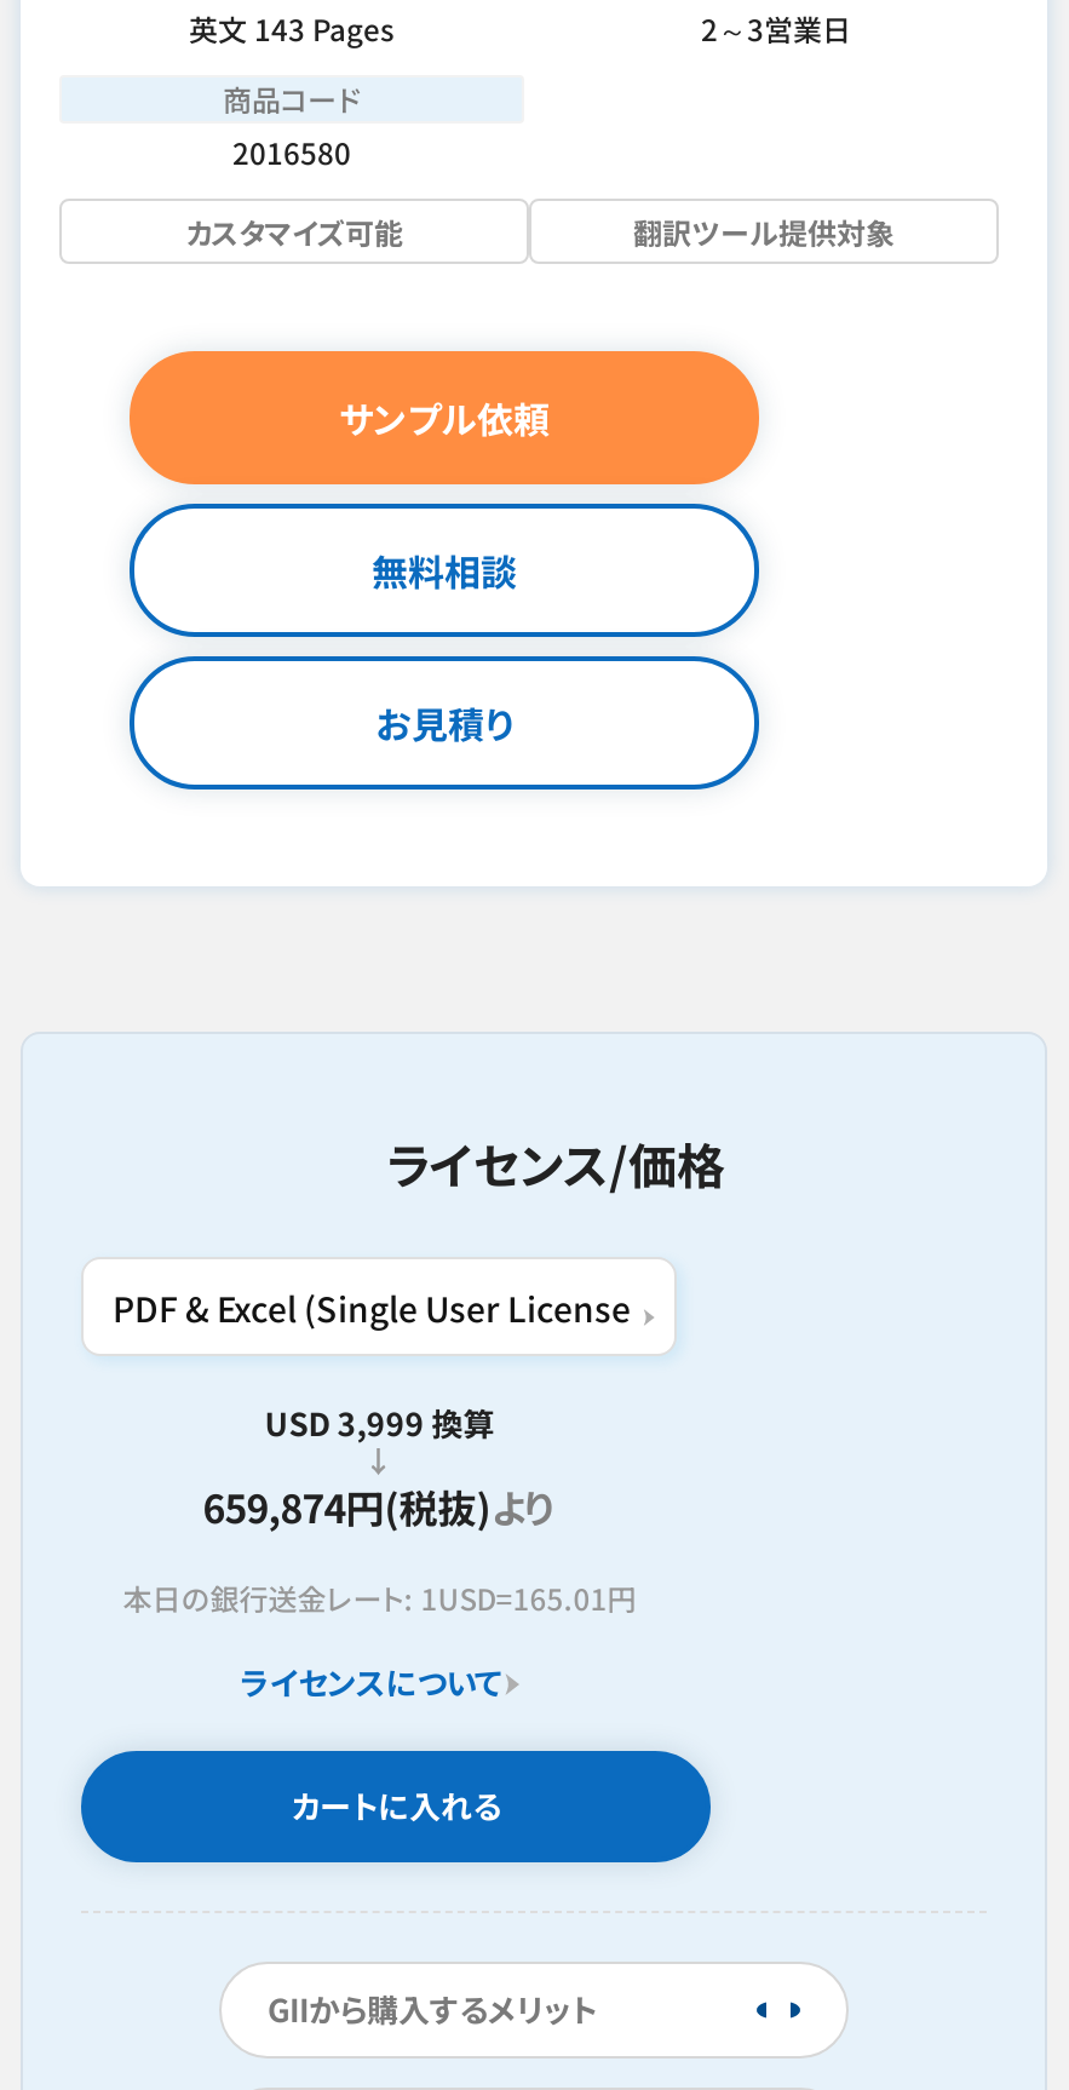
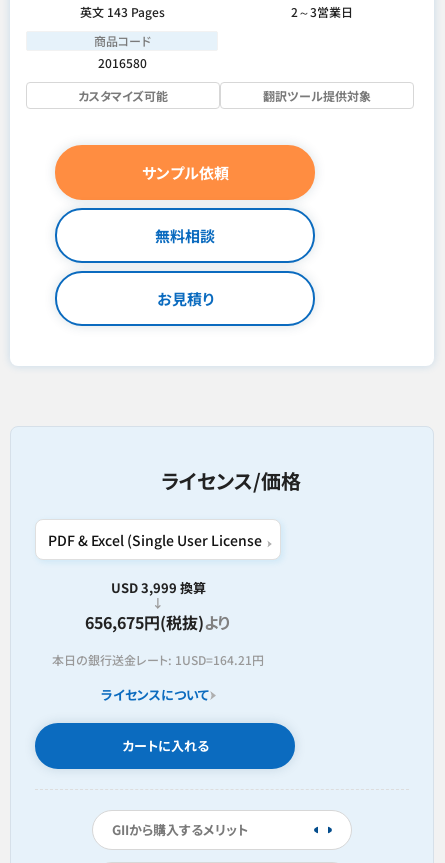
[203,1477,556,1535] 659,874円(税抜)より -> [85,610,231,634] 656,675円(税抜)より
[123,1577,636,1618] 本日の銀行送金レート: 1USD=165.01円 -> [52,651,264,668] 本日の銀行送金レート: 1USD=164.21円

